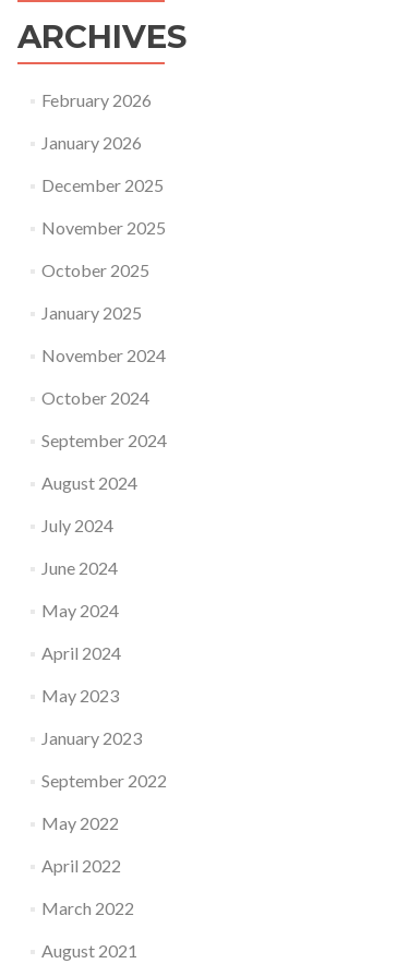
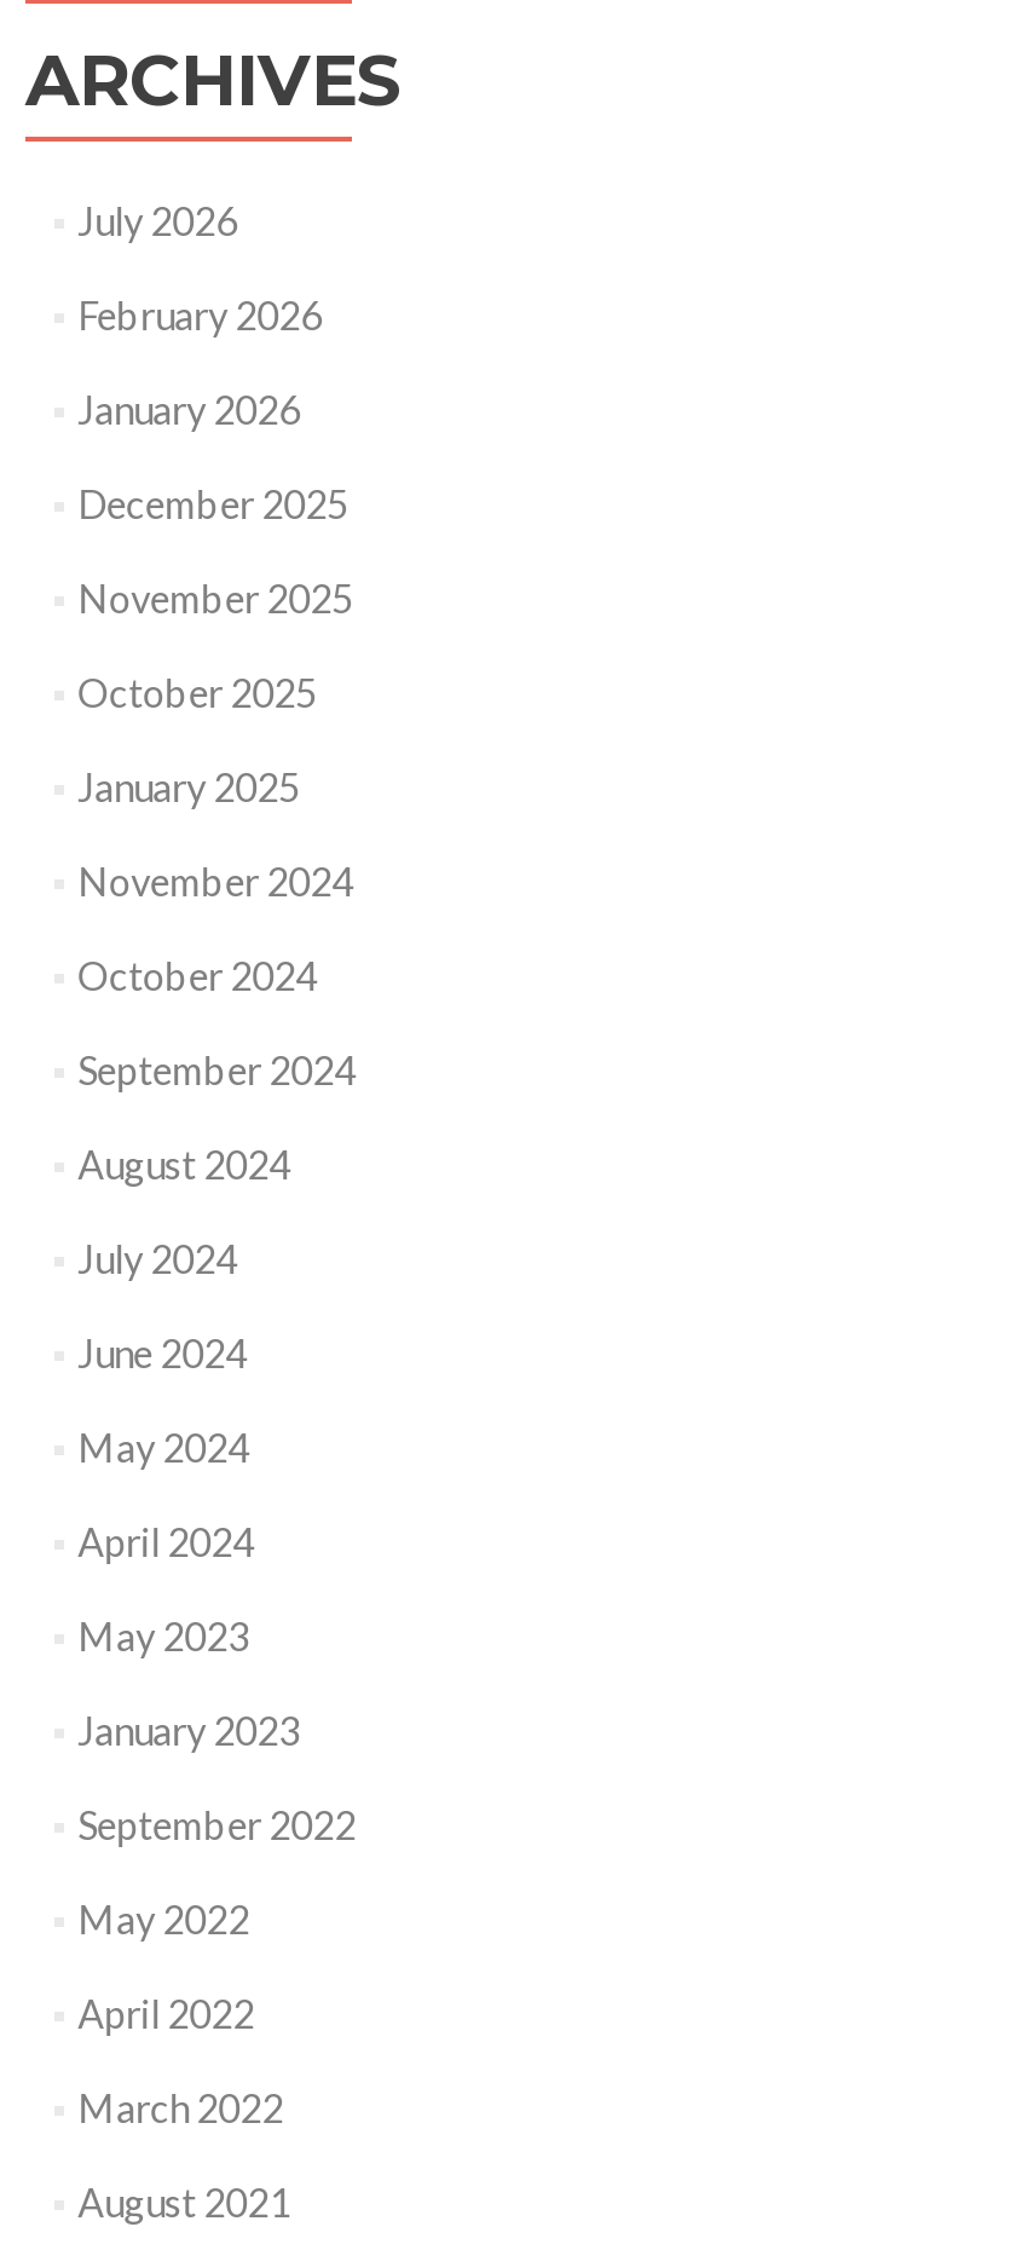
none -> [78,197,237,243] July 2026

